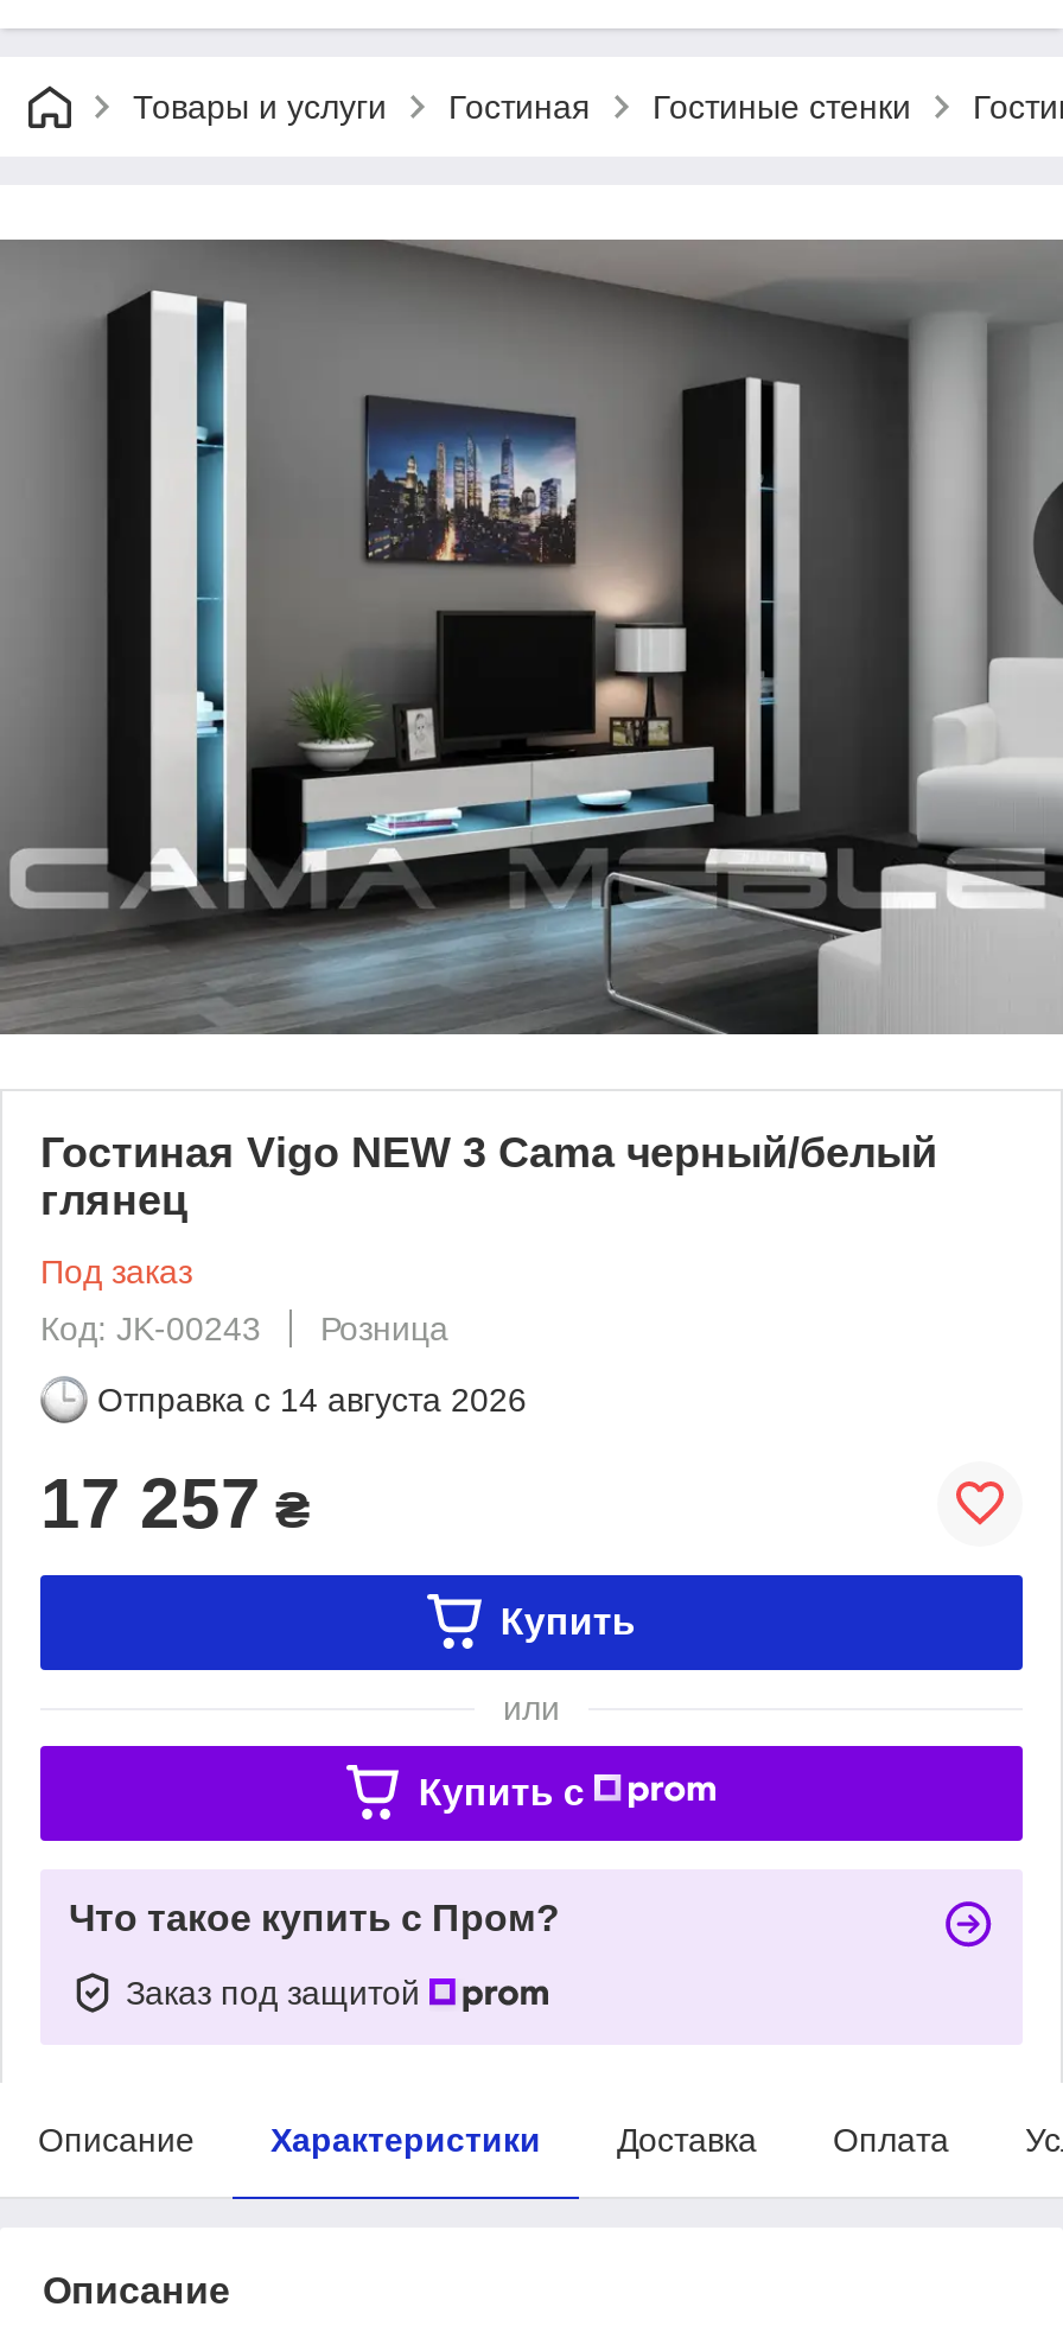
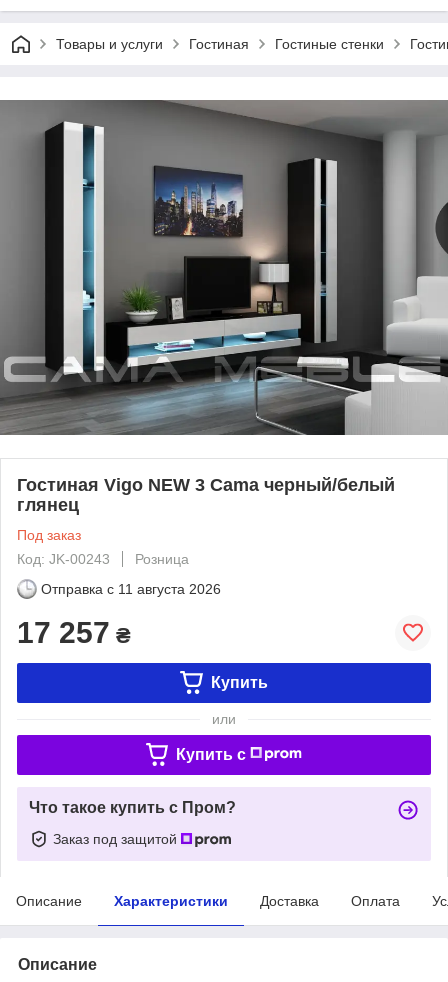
[97,1380,527,1418] Отправка с 14 августа 2026 -> [41,581,221,597] Отправка с 11 августа 2026

